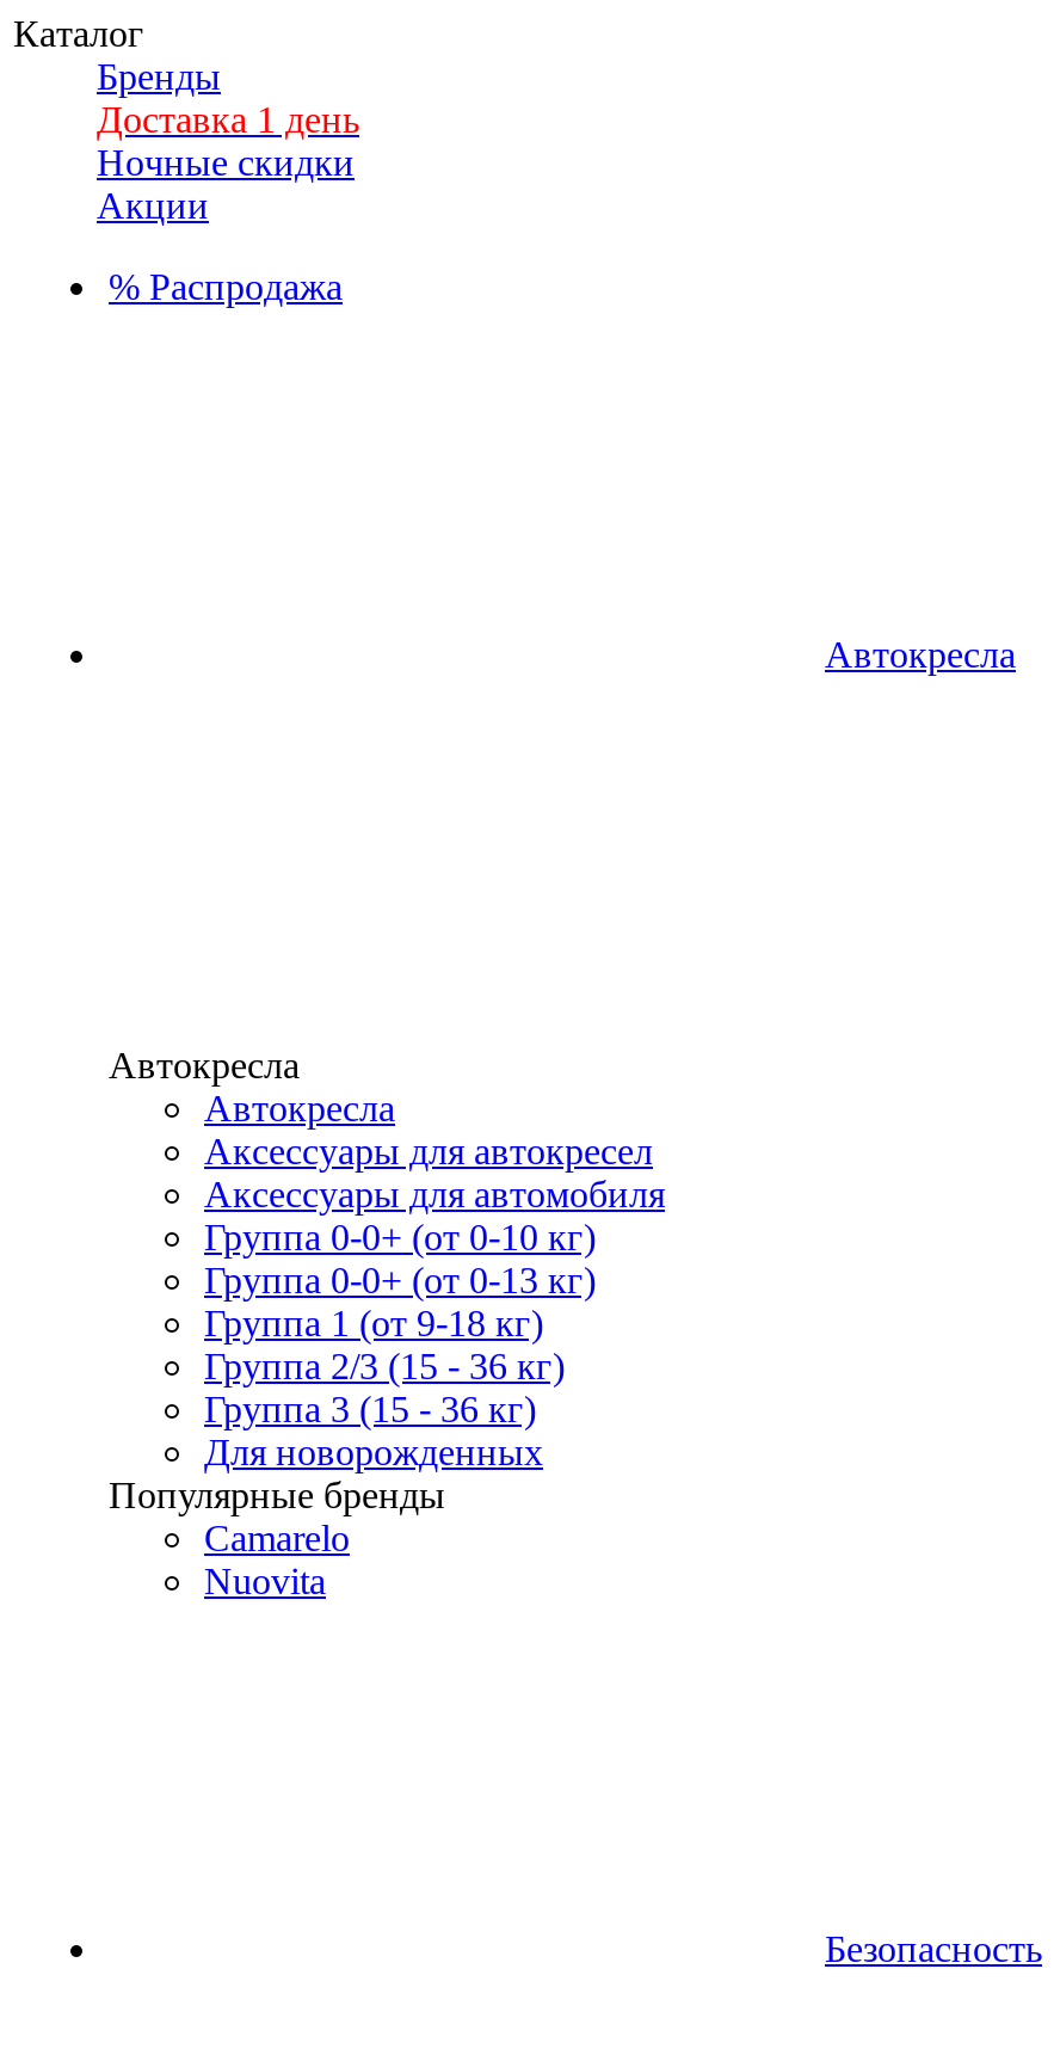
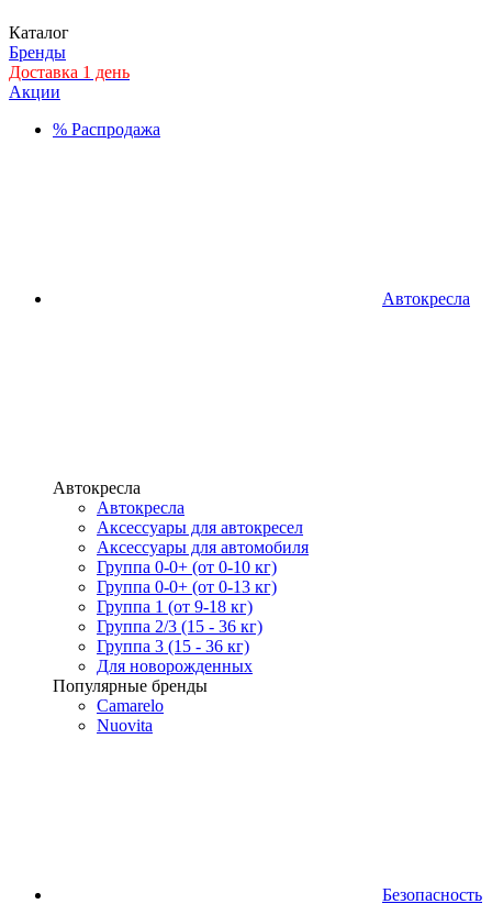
[97,142,355,183] Ночные скидки -> none

